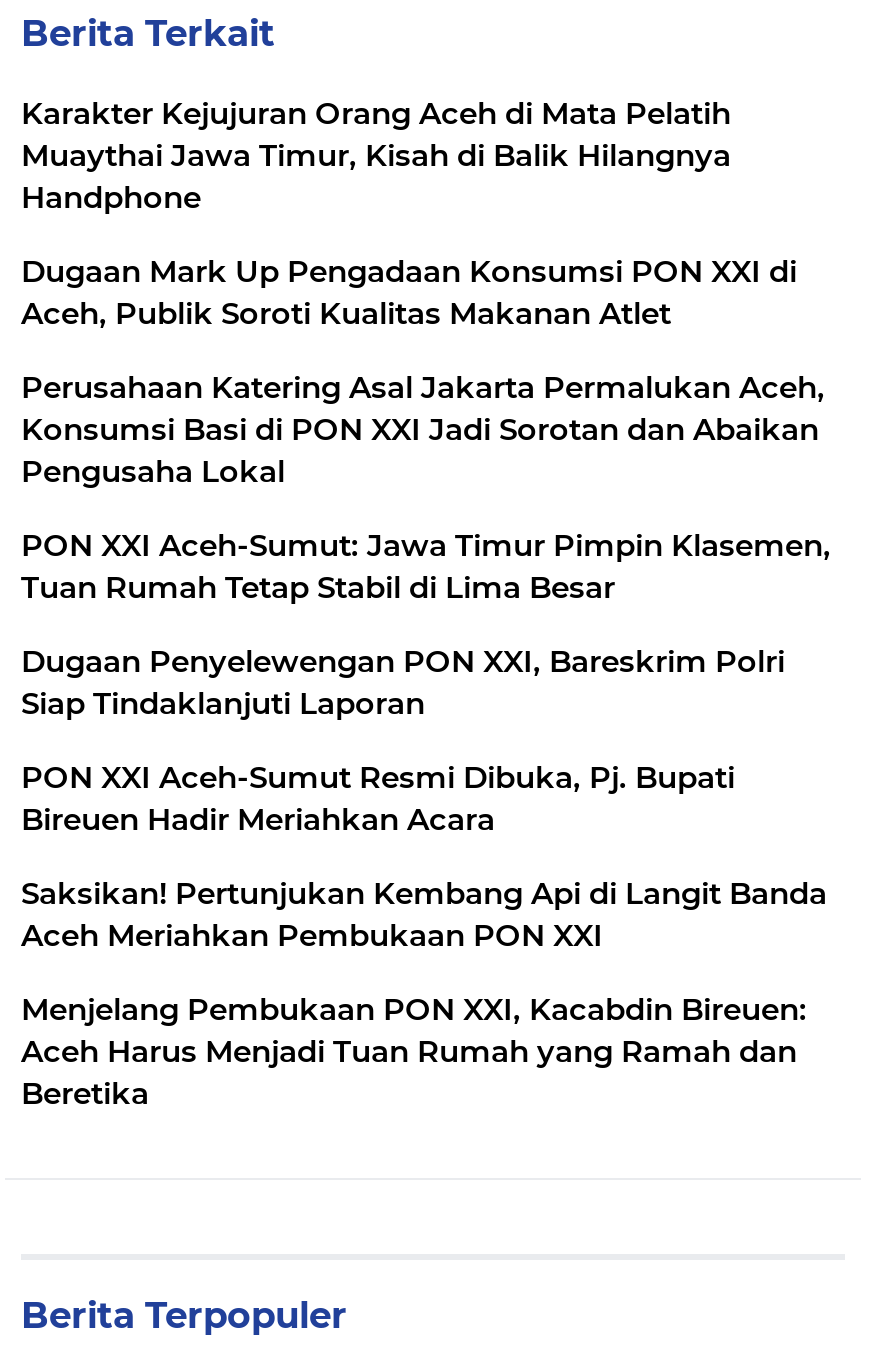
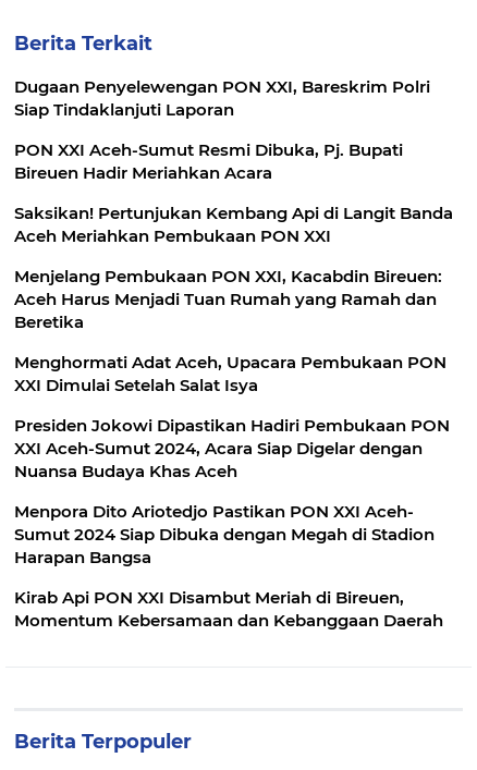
[21,93,831,605] Karakter Kejujuran Orang Aceh di Mata Pelatih | Muaythai Jawa Timur, Kisah di Balik Hilangnya | Handphone | Dugaan Mark Up Pengadaan Konsumsi PON XXI di | Aceh, Publik Soroti Kualitas Makanan Atlet | Perusahaan Katering Asal Jakarta Permalukan Aceh, | Konsumsi Basi di PON XXI Jadi Sorotan dan Abaikan | Pengusaha Lokal | PON XXI Aceh-Sumut: Jawa Timur Pimpin Klasemen, | Tuan Rumah Tetap Stabil di Lima Besar -> none
moved [21,641,827,1111] -> [14,76,453,332]: Dugaan Penyelewengan PON XXI, Bareskrim Polri | Siap Tindaklanjuti Laporan | PON XXI Aceh-Sumut Resmi Dibuka, Pj. Bupati | ... | Aceh Harus Menjadi Tuan Rumah yang Ramah dan | Beretika
none -> [14,351,450,630] Menghormati Adat Aceh, Upacara Pembukaan PON | XXI Dimulai Setelah Salat Isya | Presiden Jokowi Dipastikan Hadiri Pembukaan PON | XXI Aceh-Sumut 2024, Acara Siap Digelar dengan | Nuansa Budaya Khas Aceh | Menpora Dito Ariotedjo Pastikan PON XXI Aceh- | Sumut 2024 Siap Dibuka dengan Megah di Stadion | Harapan Bangsa | Kirab Api PON XXI Disambut Meriah di Bireuen, | Momentum Kebersamaan dan Kebanggaan Daerah

